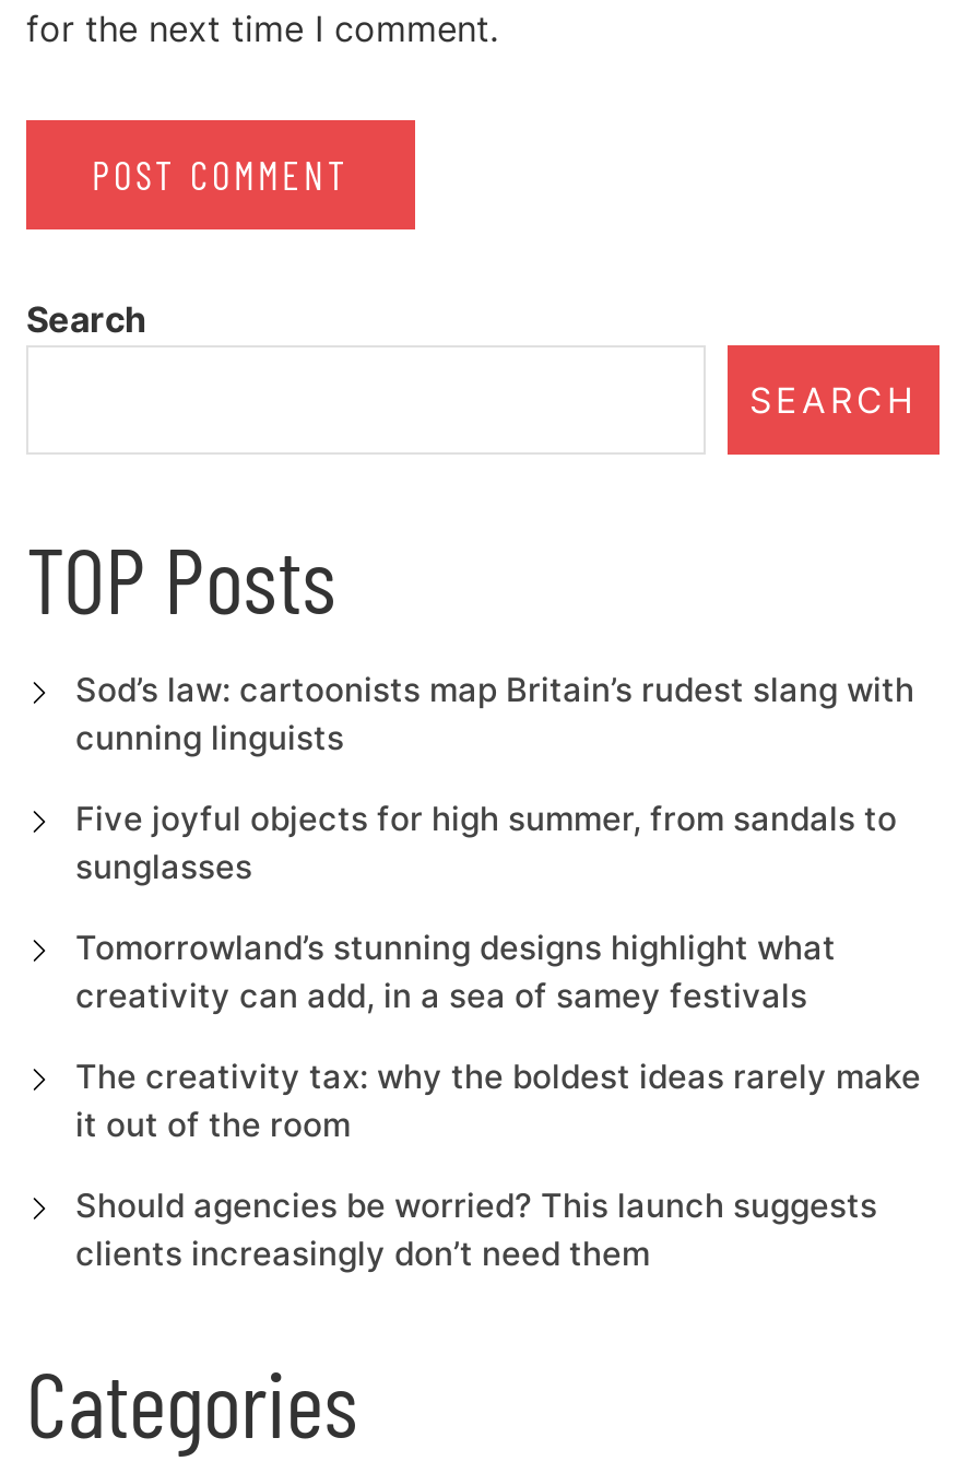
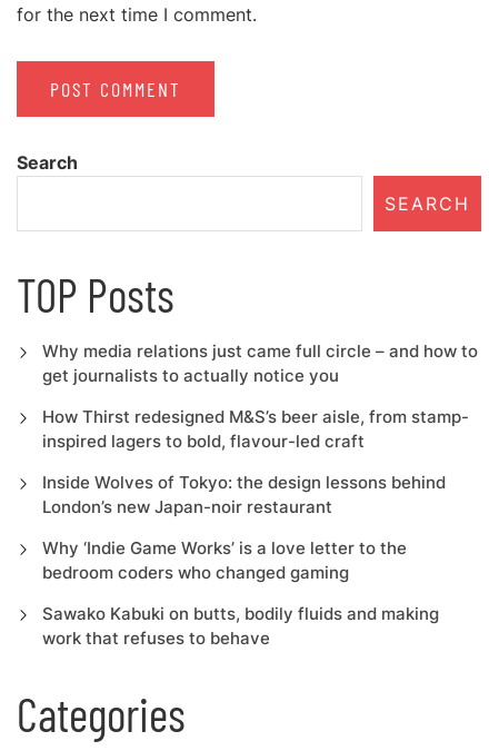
[75,669,914,758] Sod’s law: cartoonists map Britain’s rudest slang with | cunning linguists -> [42,340,477,386] Why media relations just came full circle – and how to | get journalists to actually notice you
[75,798,897,887] Five joyful objects for high summer, from sandals to | sunglasses -> [42,406,468,452] How Thirst redesigned M&S’s beer aisle, from stamp- | inspired lagers to bold, flavour-led craft
[75,927,836,1016] Tomorrowland’s stunning designs highlight what | creativity can add, in a sea of samey festivals -> [42,472,445,517] Inside Wolves of Tokyo: the design lessons behind | London’s new Japan-noir restaurant
[75,1056,921,1145] The creativity tax: why the boldest ideas rarely make | it out of the room -> [42,537,406,583] Why ‘Indie Game Works’ is a love letter to the | bedroom coders who changed gaming
[75,1185,877,1274] Should agencies be worried? This launch suggests | clients increasingly don’t need them -> [42,603,438,649] Sawako Kabuki on butts, bodily fluids and making | work that refuses to behave

